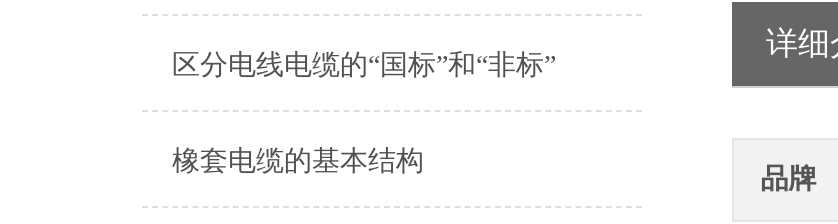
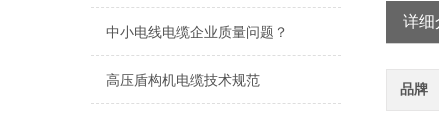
[172,50,556,80] 区分电线电缆的“国标”和“非标” -> [106,25,288,40] 中小电线电缆企业质量问题？
[172,146,424,176] 橡套电缆的基本结构 -> [106,73,260,88] 高压盾构机电缆技术规范

